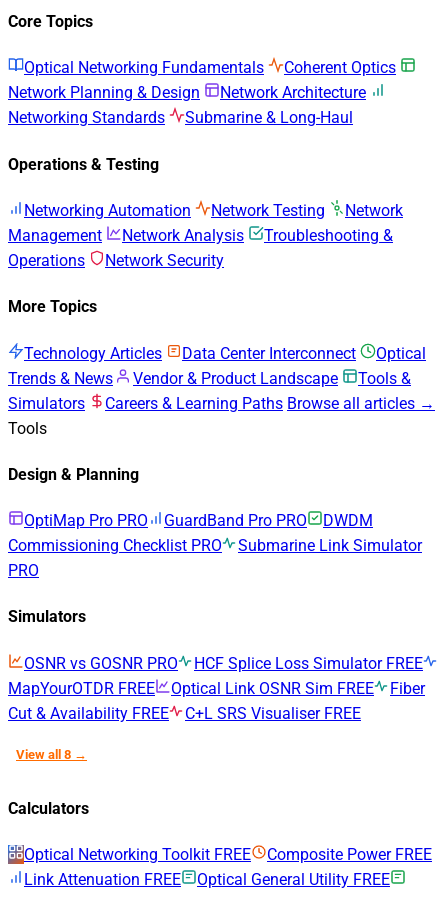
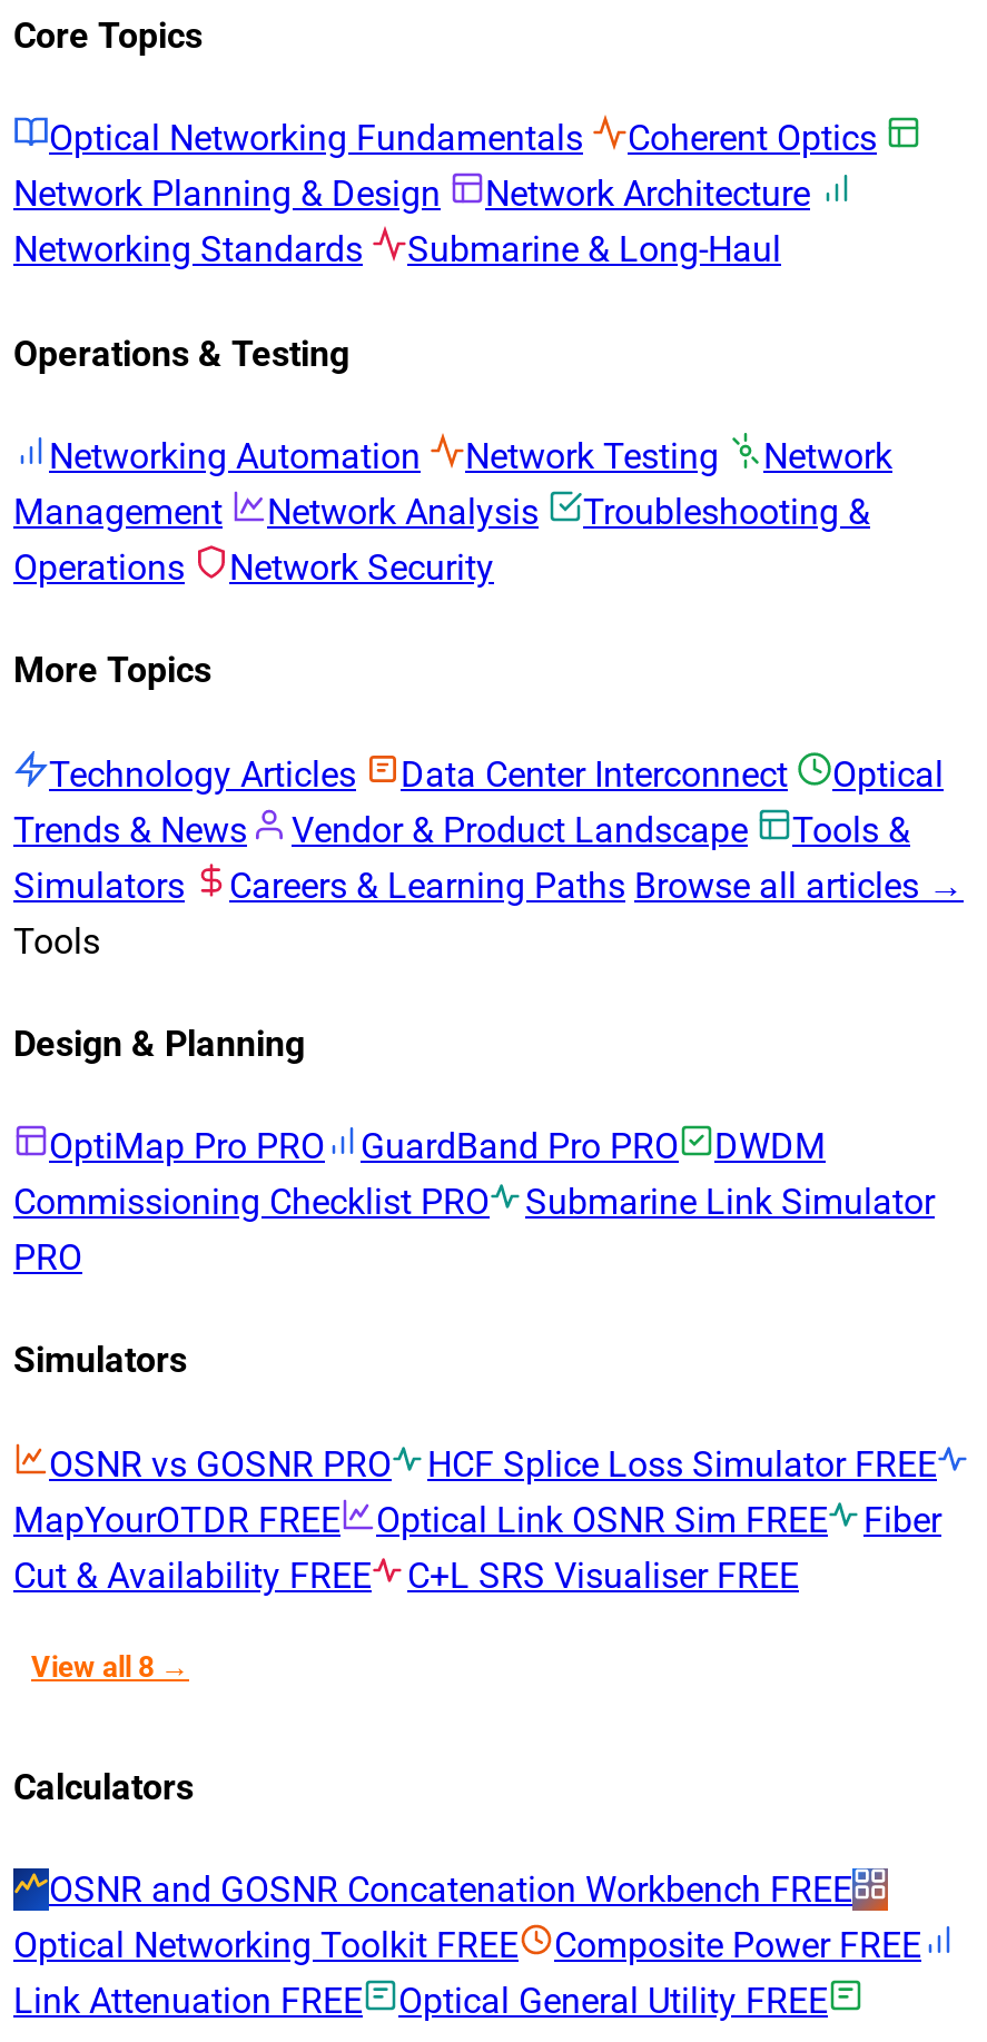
none -> [49,1869,852,1911] OSNR and GOSNR Concatenation Workbench FREE

